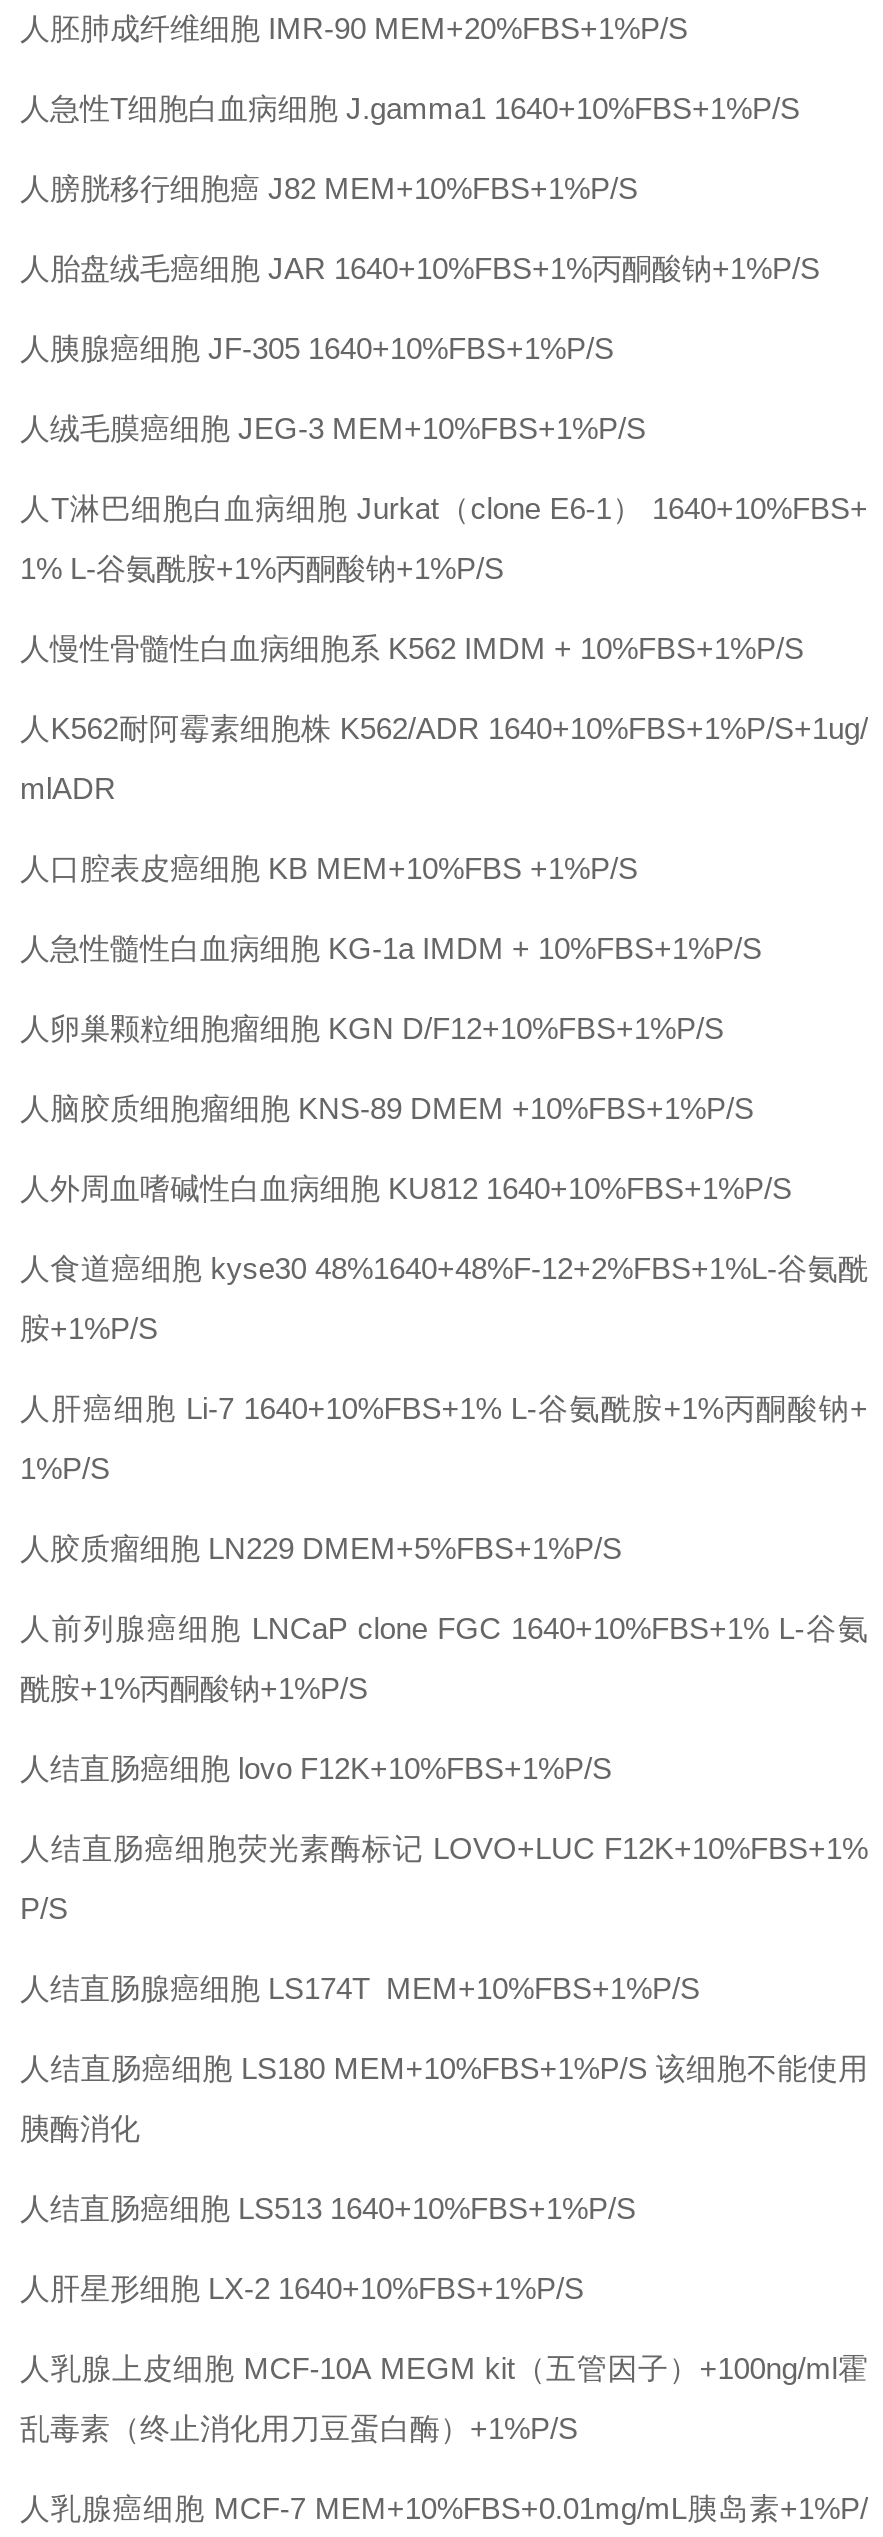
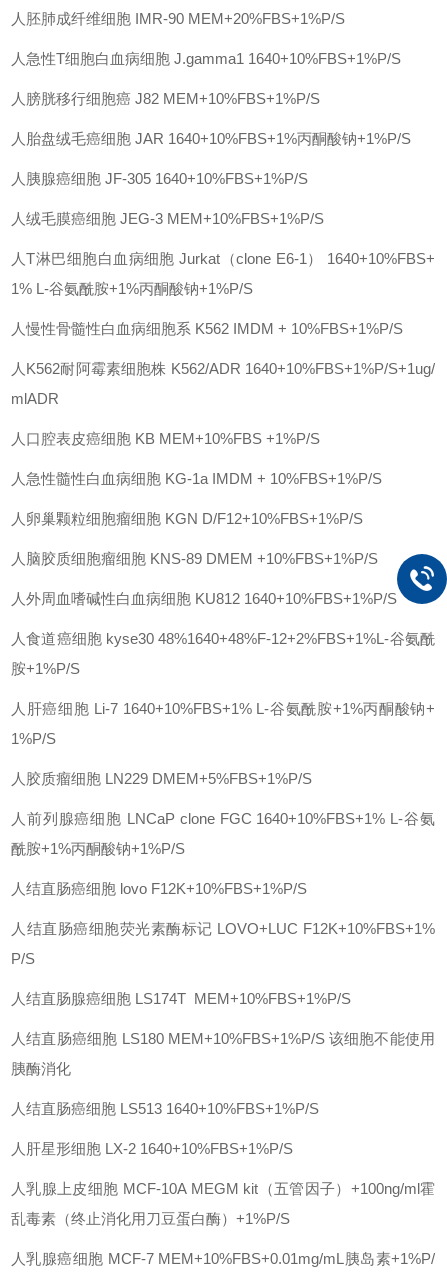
none -> [395,552,444,606] [image]

